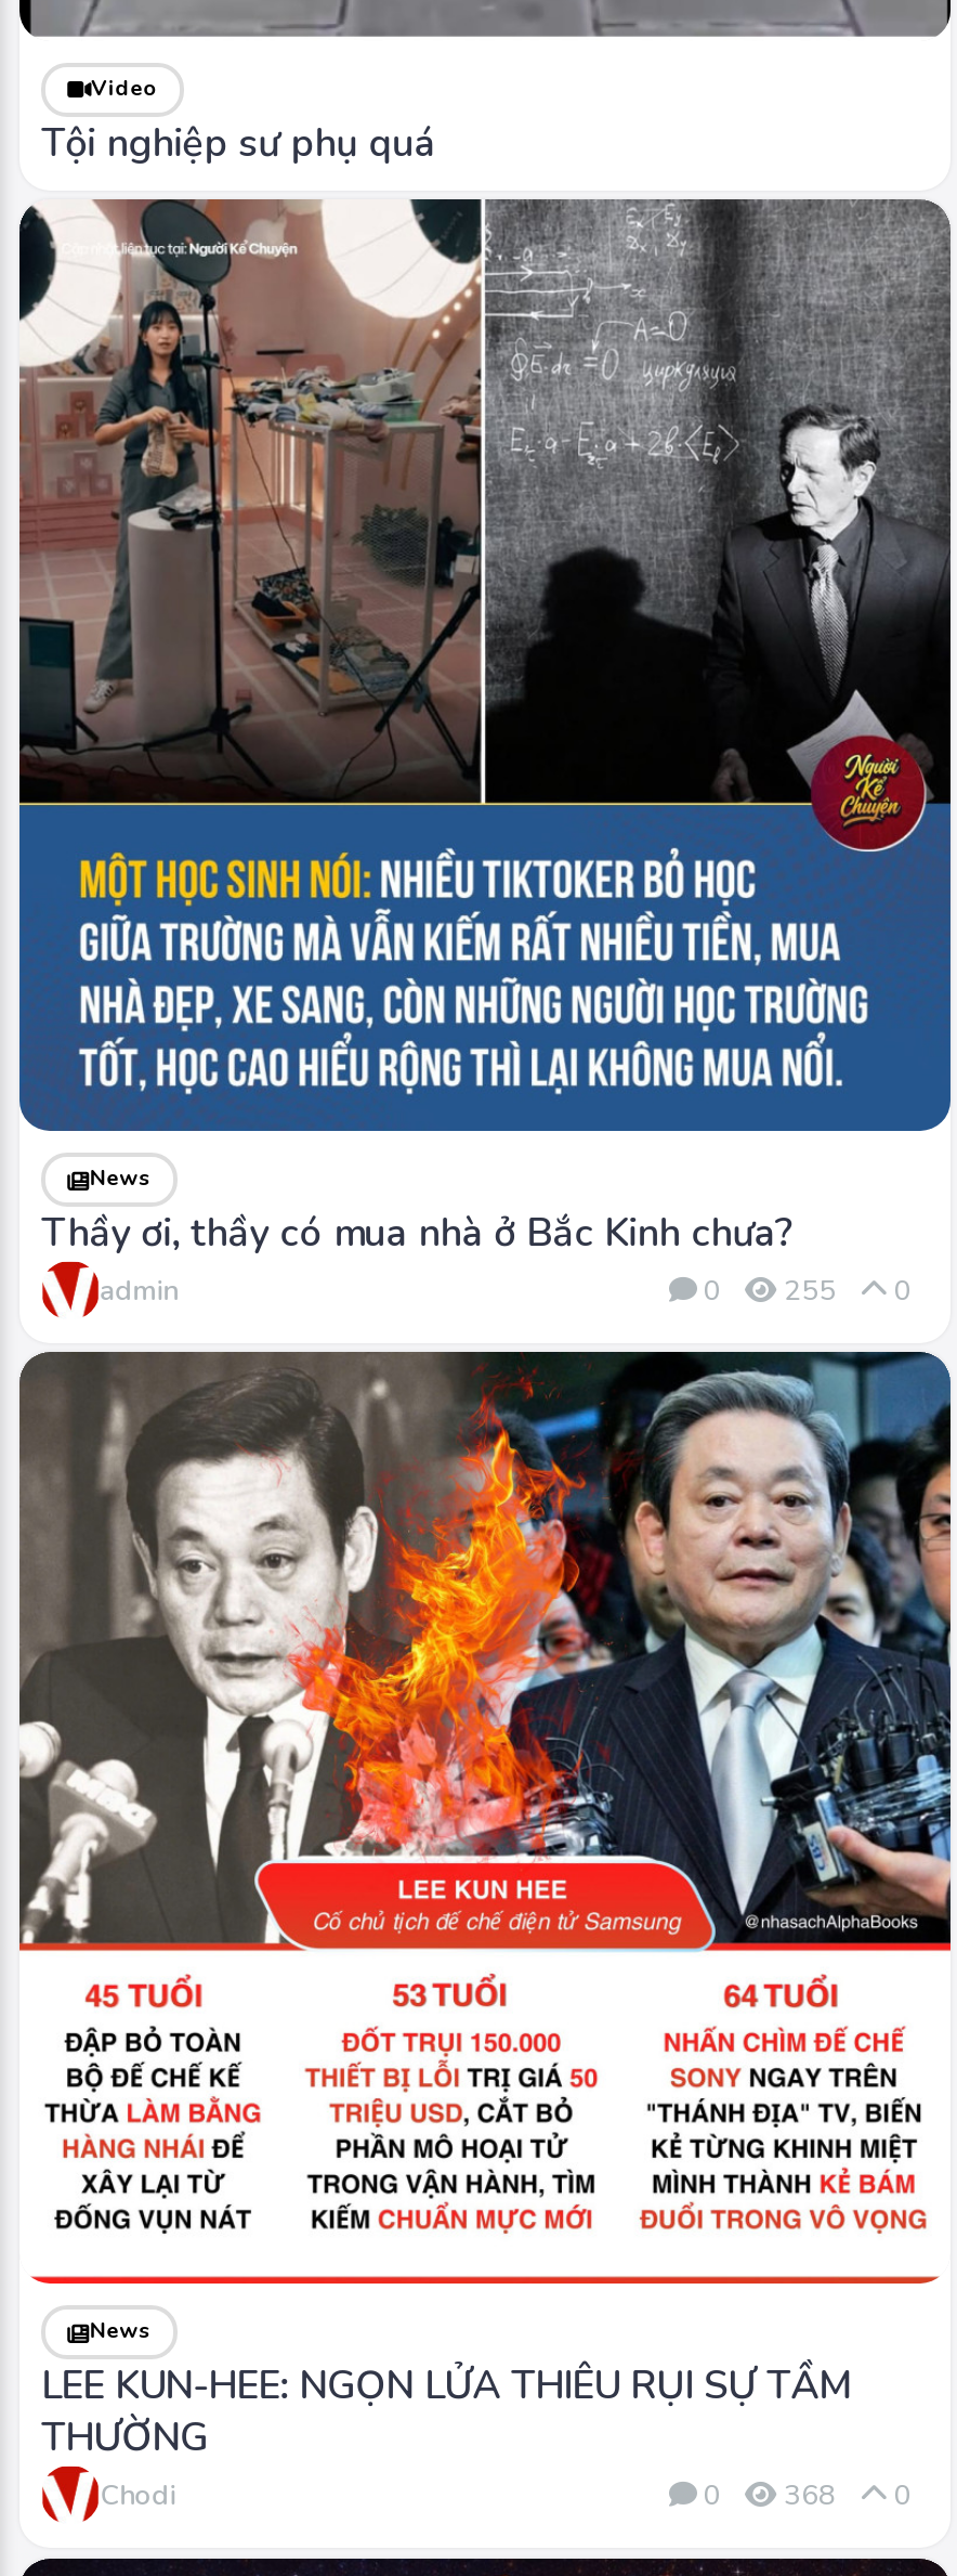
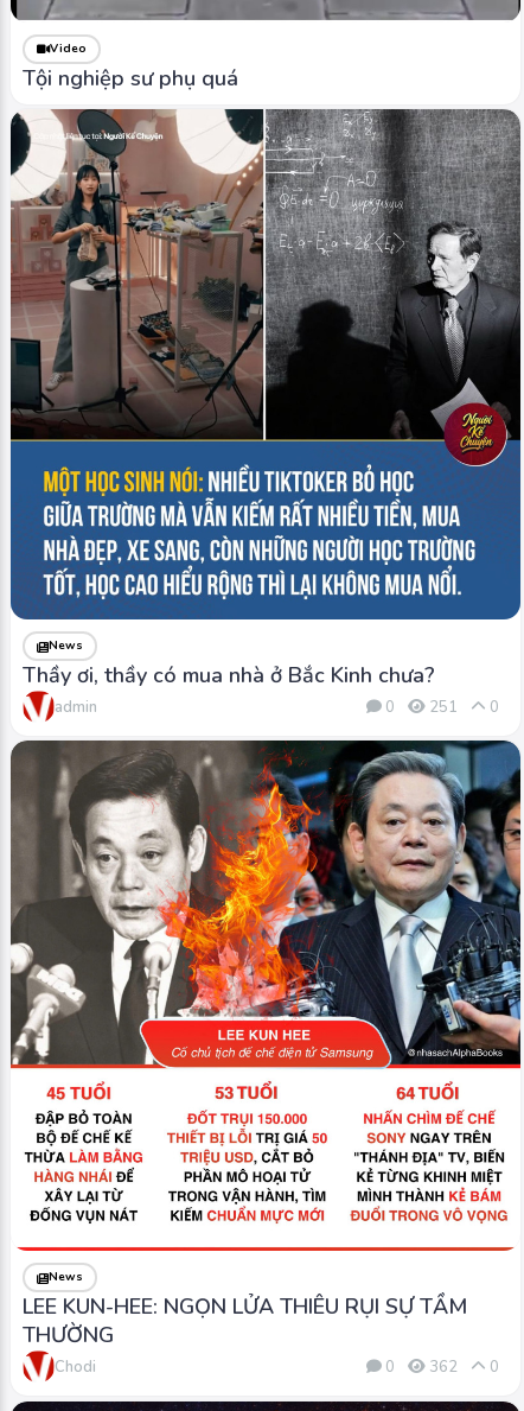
[697,1272,911,1311] 0 255 0 -> [382,697,499,718] 0 251 0
[697,2477,911,2516] 0 368 0 -> [382,1357,499,1378] 0 362 0

